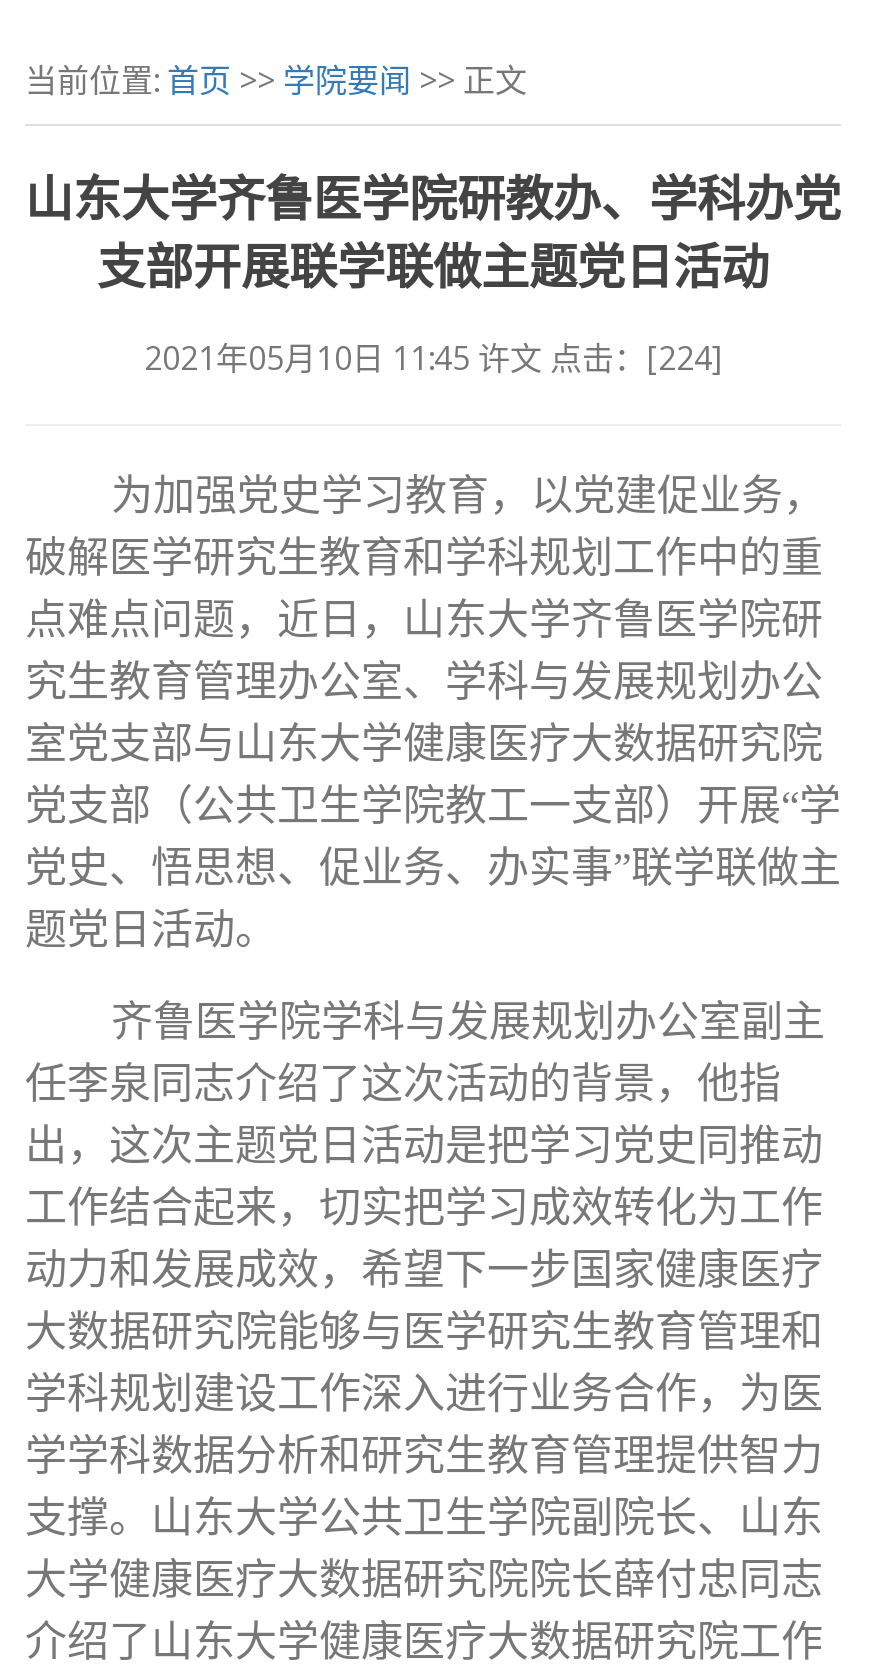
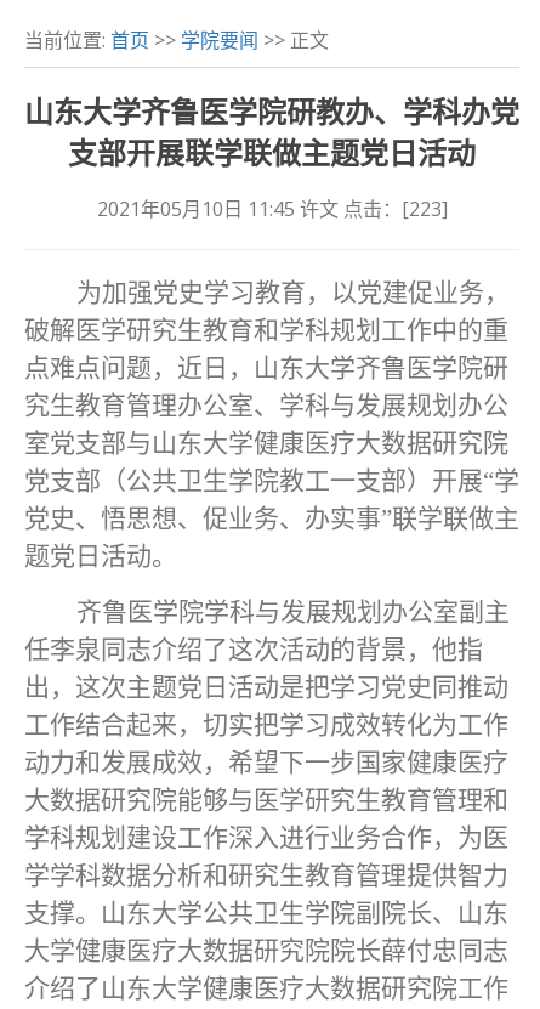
[144,336,722,380] 2021年05月10日 11:45 许文 点击：[224] -> [96,195,447,222] 2021年05月10日 11:45 许文 点击：[223]

